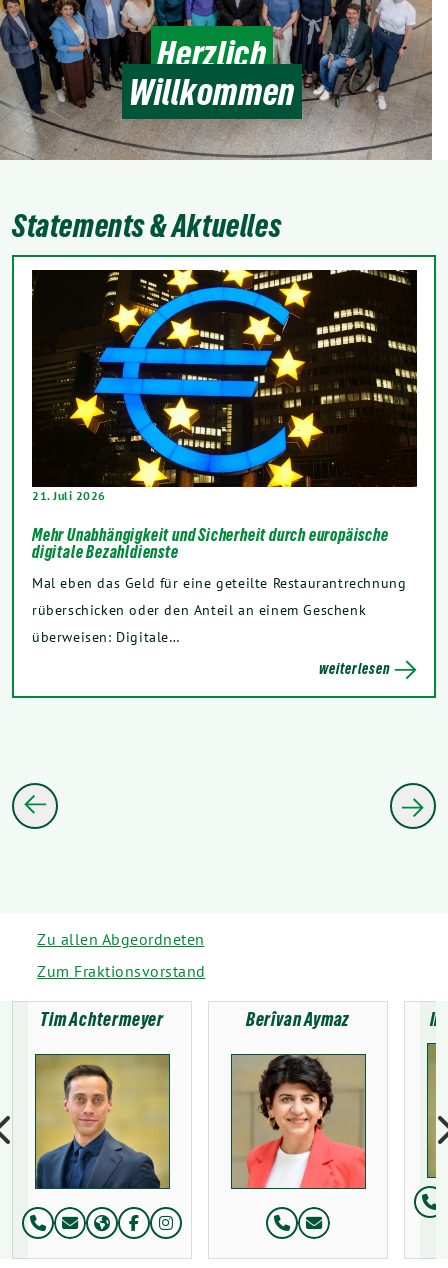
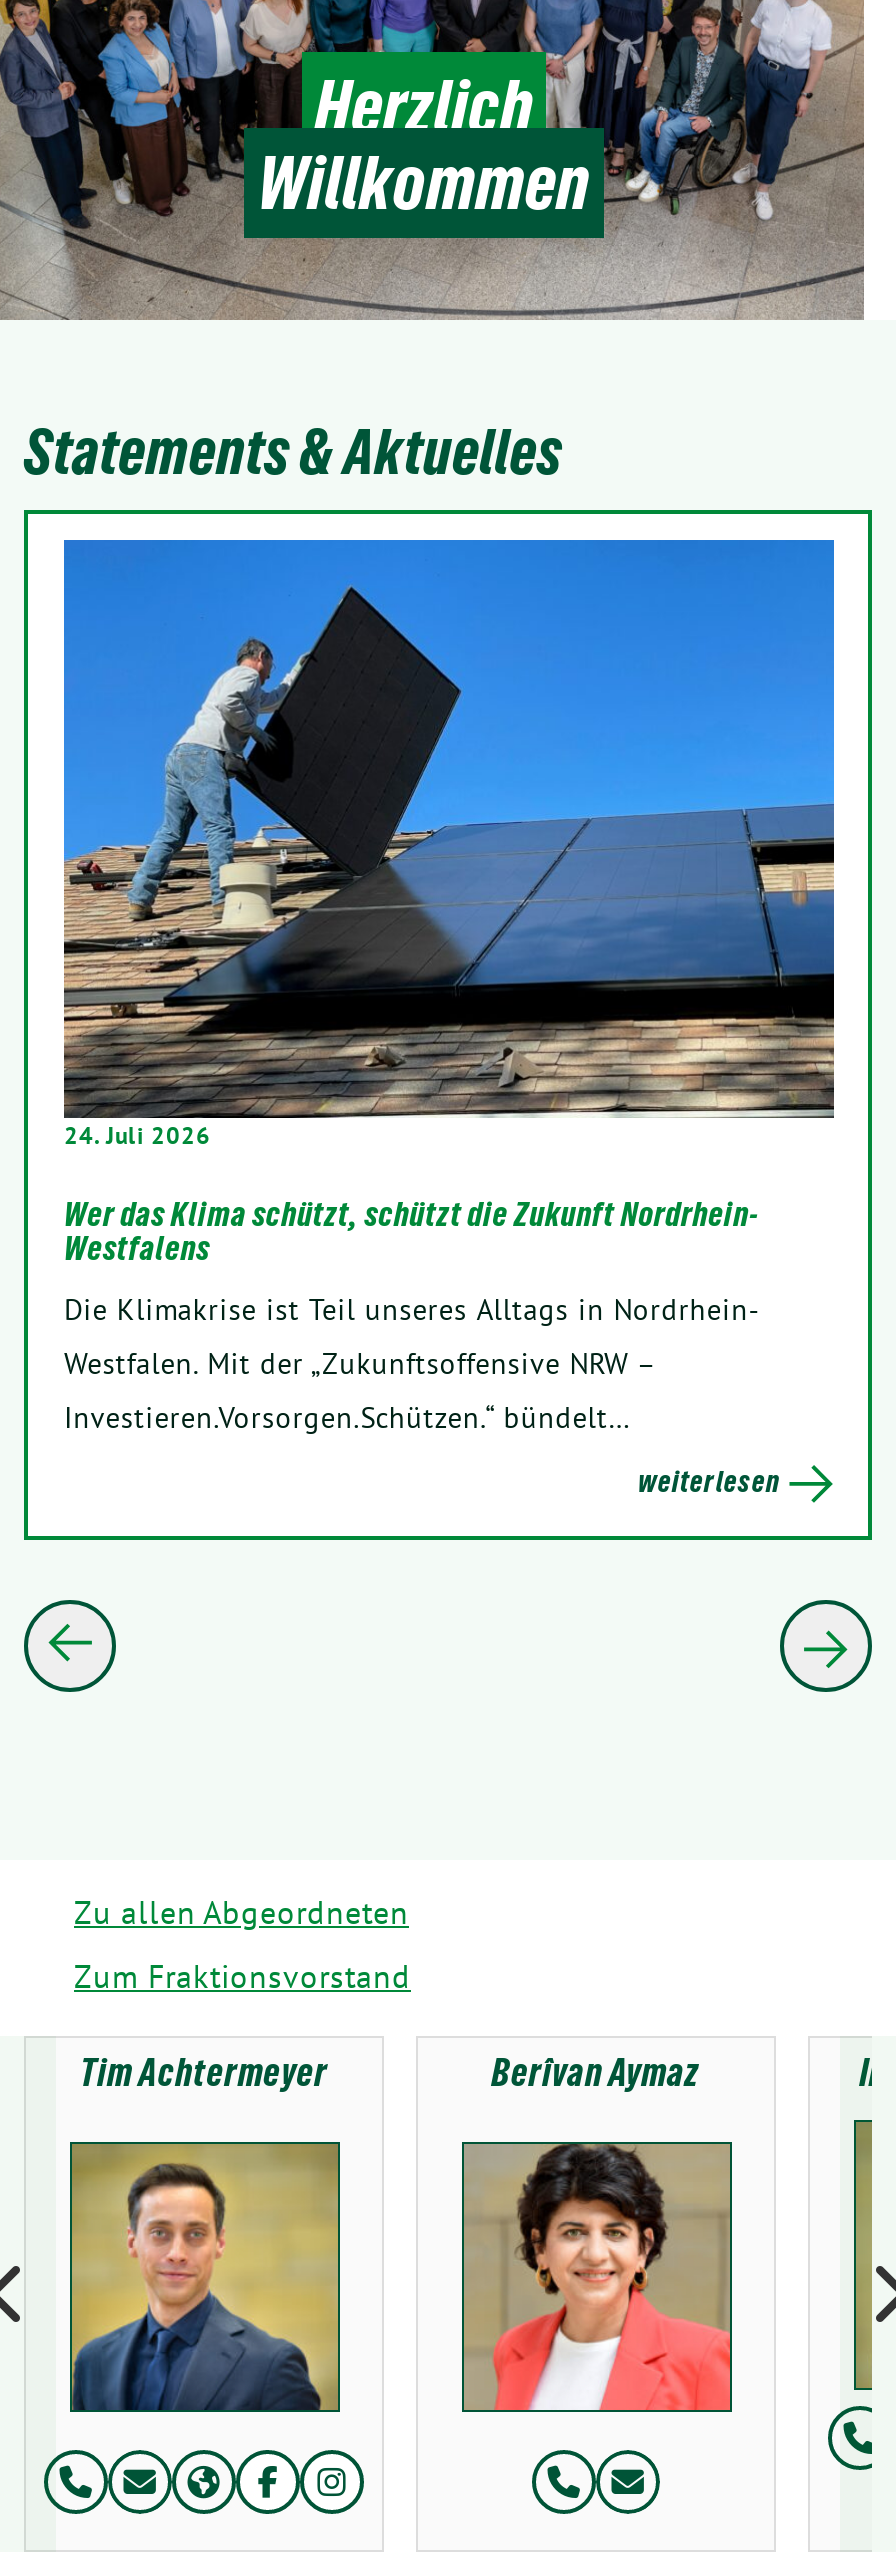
[31,269,418,503] [image] | 21. Juli 2026 -> [62,538,836,1150] [image] | 24. Juli 2026
[32,525,389,562] Mehr Unabhängigkeit und Sicherheit durch europäische | digitale Bezahldienste -> [64,1194,759,1268] Wer das Klima schützt, schützt die Zukunft Nordrhein- | Westfalens
[32,573,406,646] Mal eben das Geld für eine geteilte Restaurantrechnung | rüberschicken oder den Anteil an einem Geschenk | überweisen: Digitale… -> [64,1290,760,1436] Die Klimakrise ist Teil unseres Alltags in Nordrhein- | Westfalen. Mit der „Zukunftsoffensive NRW – | Investieren.Vorsorgen.Schützen.“ bündelt…
moved [319,660,391,677] -> [638,1464,782,1498]: weiterlesen

